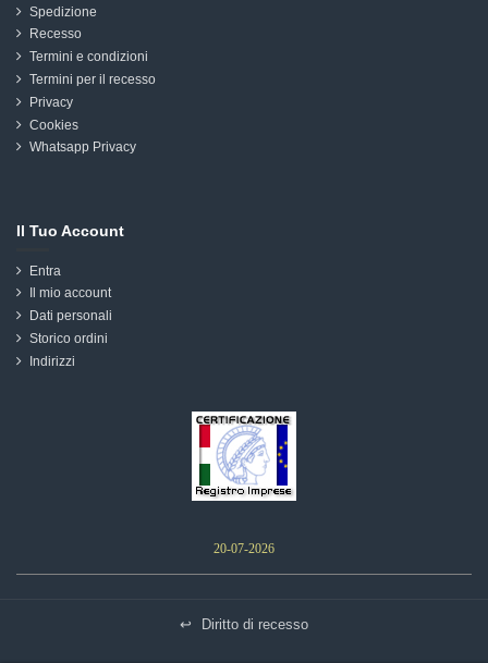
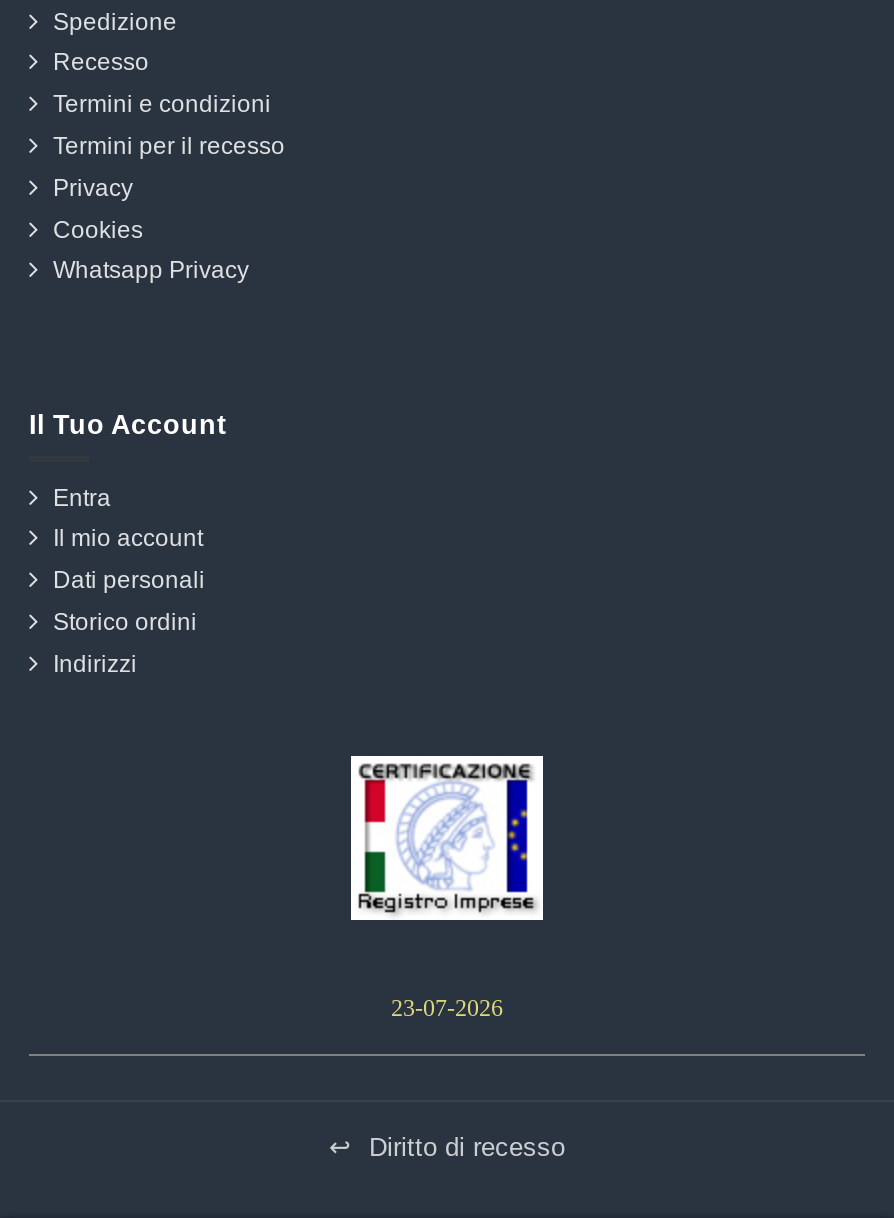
[213,541,274,556] 20-07-2026 -> [391,994,503,1022] 23-07-2026

